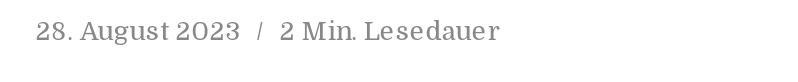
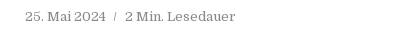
[36,16,502,46] 28. August 2023 2 Min. Lesedauer -> [25,9,236,24] 25. Mai 2024 2 Min. Lesedauer

